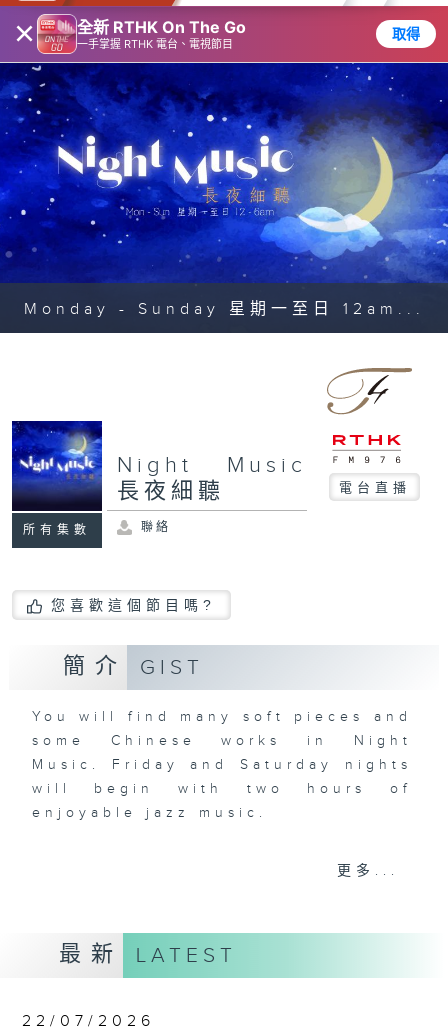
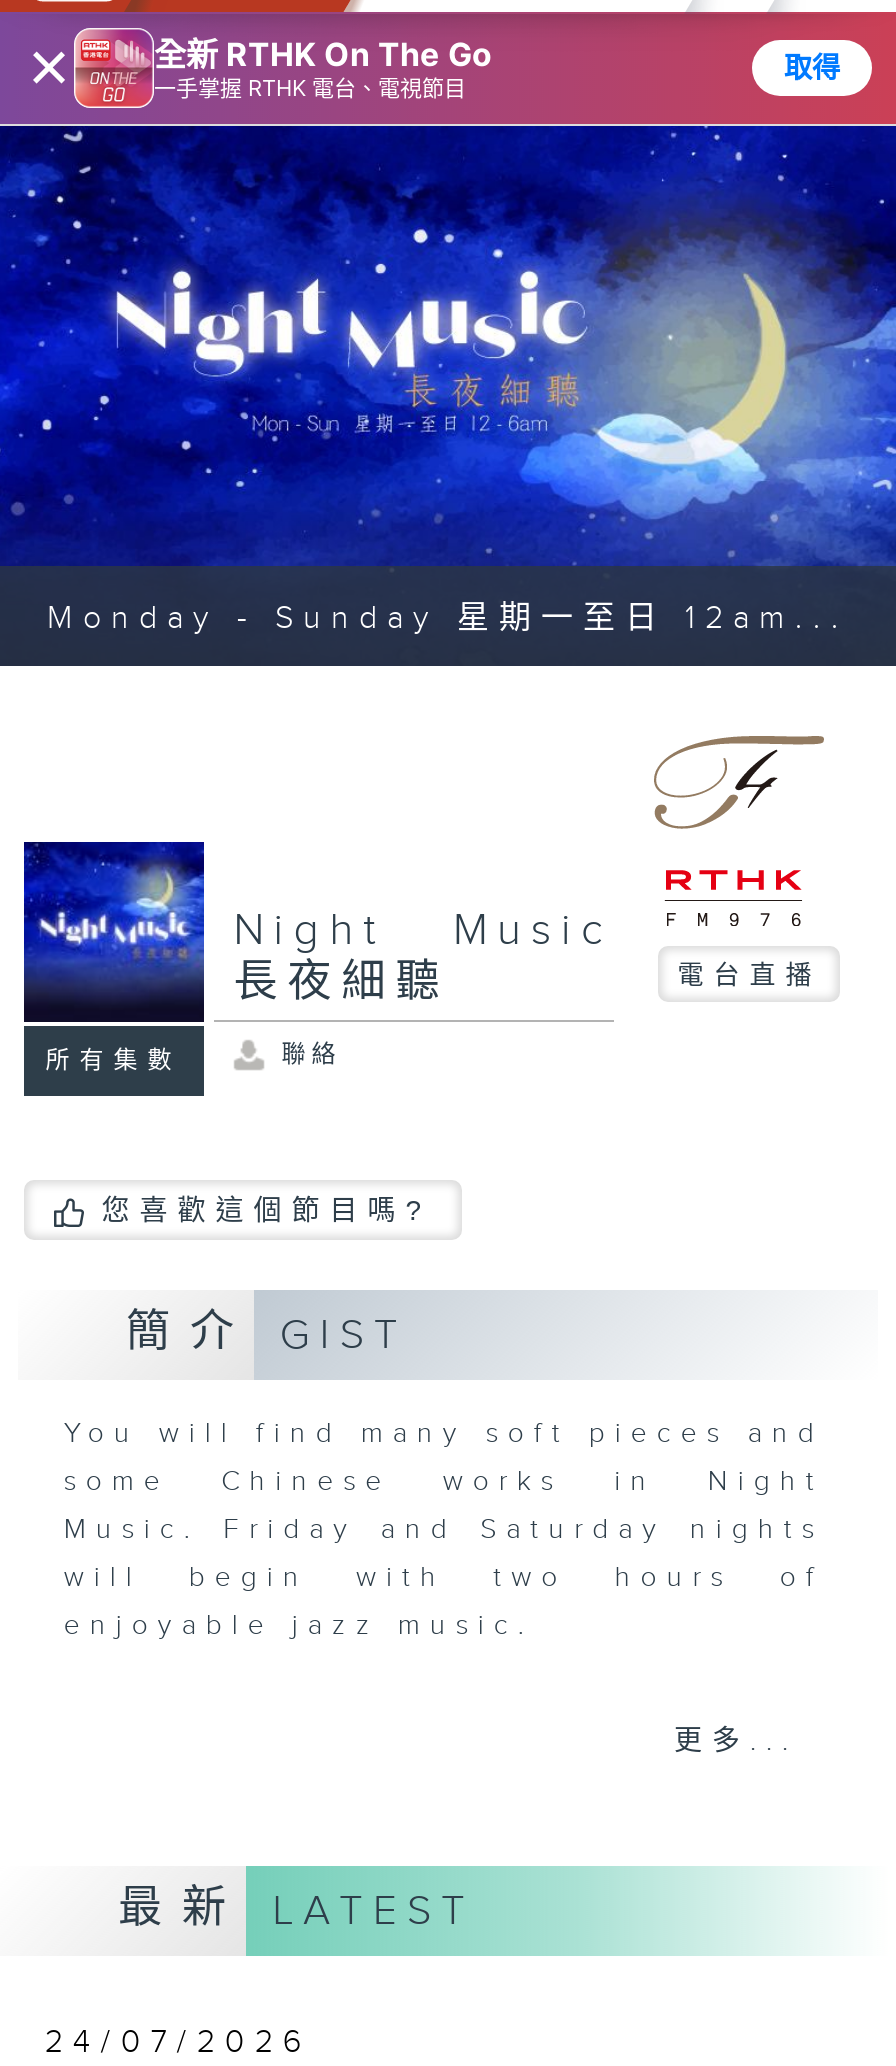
[22,1012,155,1031] 22/07/2026 -> [45,2024,311,2062] 24/07/2026

